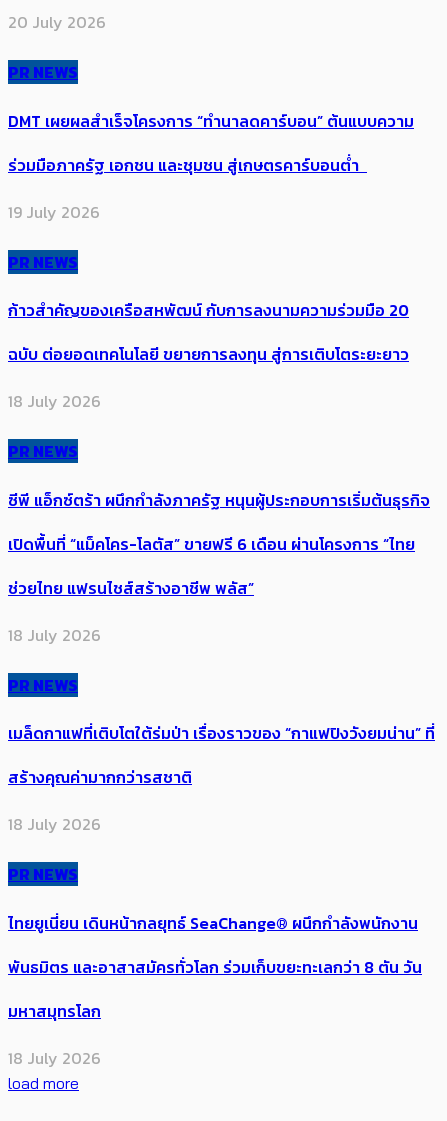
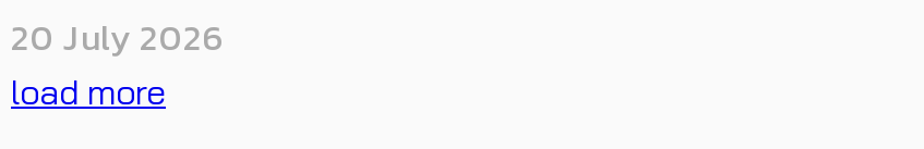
[8,60,435,1070] PR NEWS | DMT เผยผลสำเร็จโครงการ “ทำนาลดคาร์บอน” ต้นแบบความ | ร่วมมือภาครัฐ เอกชน และชุมชน สู่เกษตรคาร์บอนต่ำ | 19 July 2026 | PR NEWS | ก้าวสำคัญของเครือสหพัฒน์ กับการลงนามความร่วมมือ 20 | ฉบับ ต่อยอดเทคโนโลยี ขยายการลงทุน สู่การเติบโตระยะยาว | 18 July 2026 | PR NEWS | ซีพี แอ็กซ์ตร้า ผนึกกำลังภาครัฐ หนุนผู้ประกอบการเริ่มต้นธุรกิจ | เปิดพื้นที่ “แม็คโคร-โลตัส” ขายฟรี 6 เดือน ผ่านโครงการ “ไทย | ช่วยไทย แฟรนไชส์สร้างอาชีพ พลัส” | 18 July 2026 | PR NEWS | เมล็ดกาแฟที่เติบโตใต้ร่มป่า เรื่องราวของ “กาแฟปิงวังยมน่าน” ที่ | สร้างคุณค่ามากกว่ารสชาติ | 18 July 2026 | PR NEWS | ไทยยูเนี่ยน เดินหน้ากลยุทธ์ SeaChange® ผนึกกำลังพนักงาน | พันธมิตร และอาสาสมัครทั่วโลก ร่วมเก็บขยะทะเลกว่า 8 ตัน วัน | มหาสมุทรโลก | 18 July 2026 -> none

